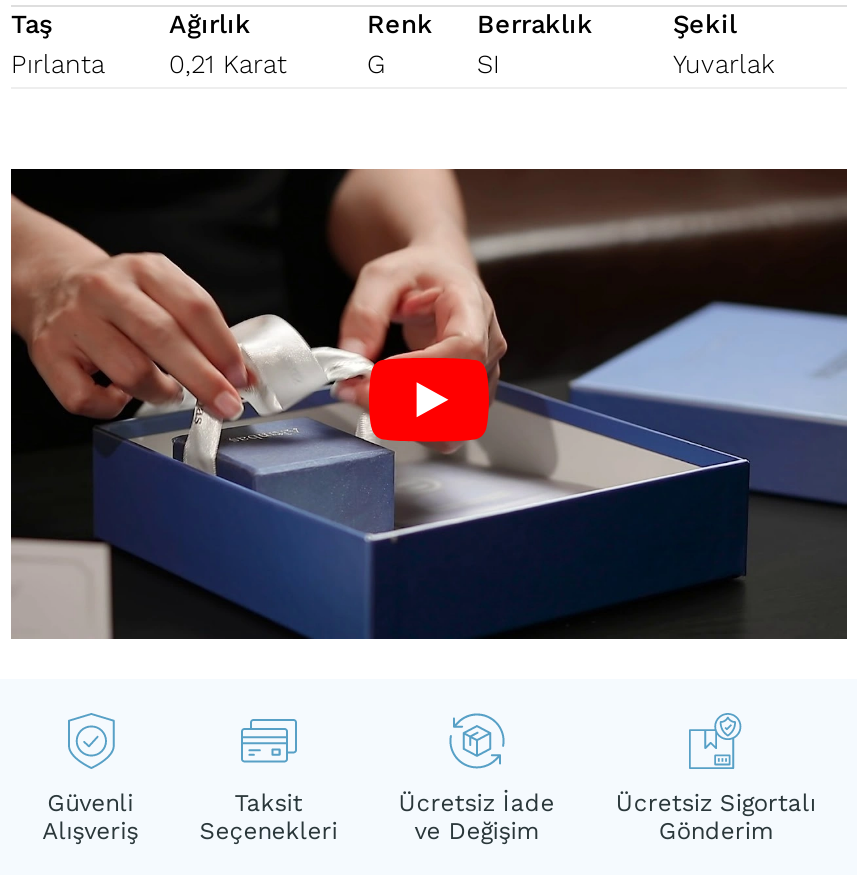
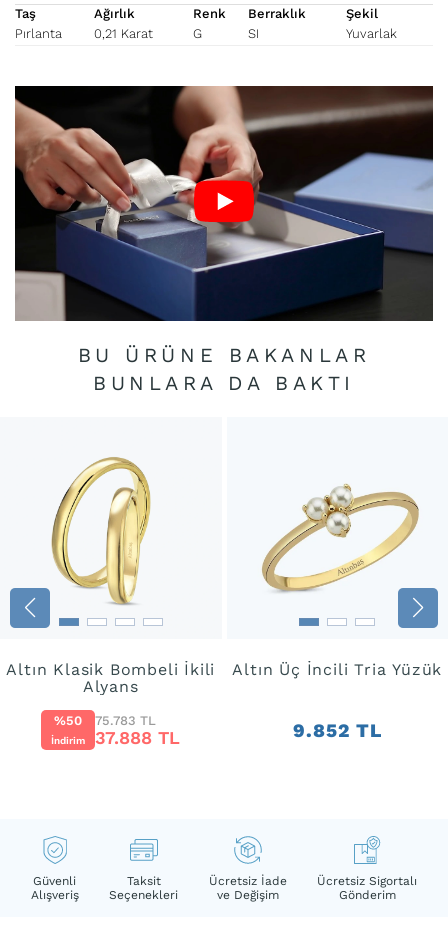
none -> [6,456,215,746] [image] | Altın Klasik Bombeli İkili | Alyans | %50 | İndirim
none -> [78,343,370,395] BU ÜRÜNE BAKANLAR | BUNLARA DA BAKTI
none -> [95,713,180,748] 75.783 TL | 37.888 TL
none -> [232,484,442,742] [image] | Altın Üç İncili Tria Yüzük | 9.852 TL

